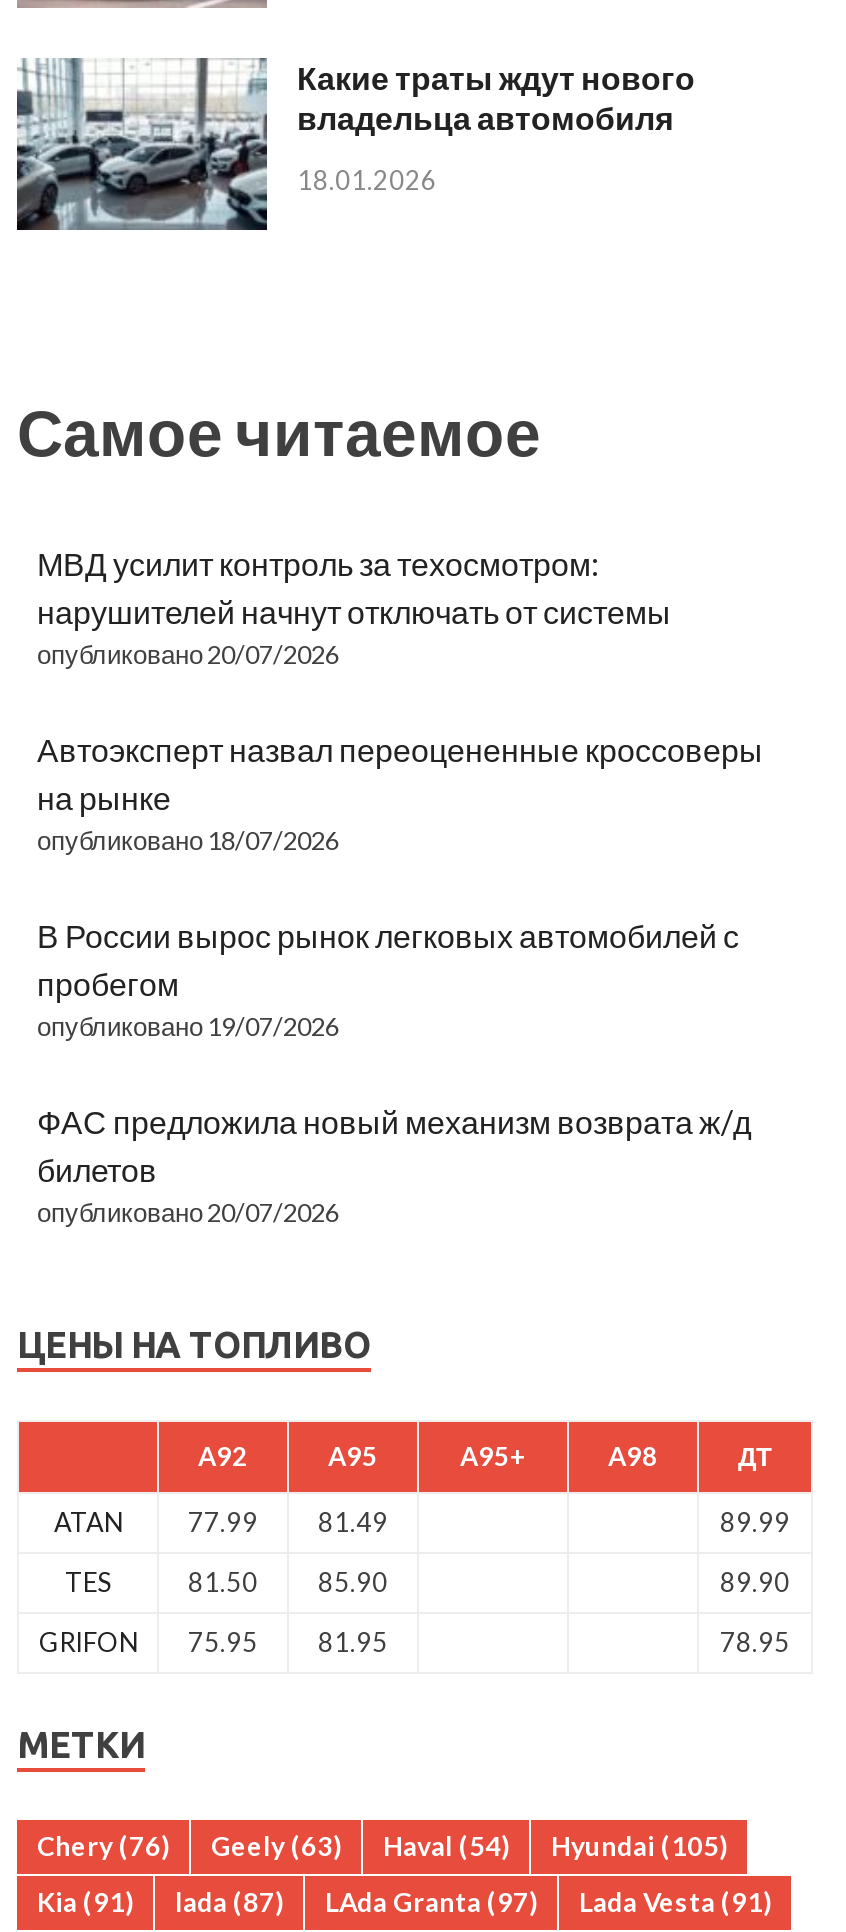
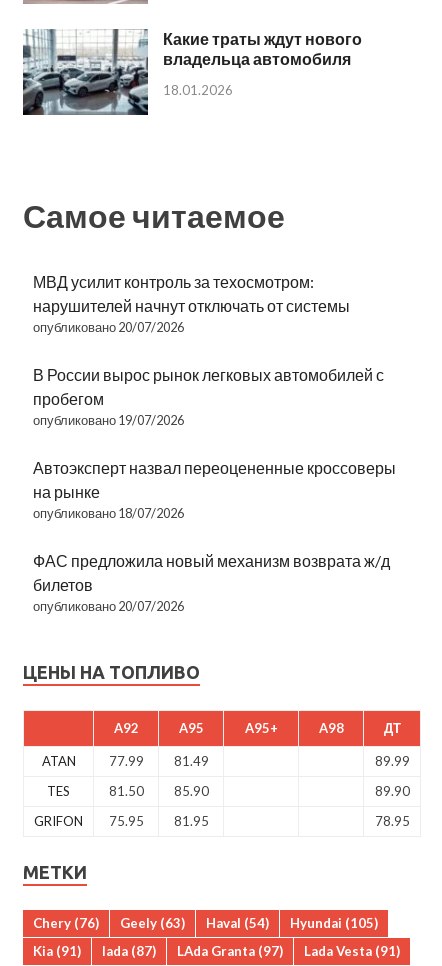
moved [37,729,763,855] -> [33,457,396,520]: Автоэксперт назвал переоцененные кроссоверы | на рынке | опубликовано 18/07/2026
moved [37,915,739,1041] -> [33,364,384,427]: В России вырос рынок легковых автомобилей с | пробегом | опубликовано 19/07/2026

